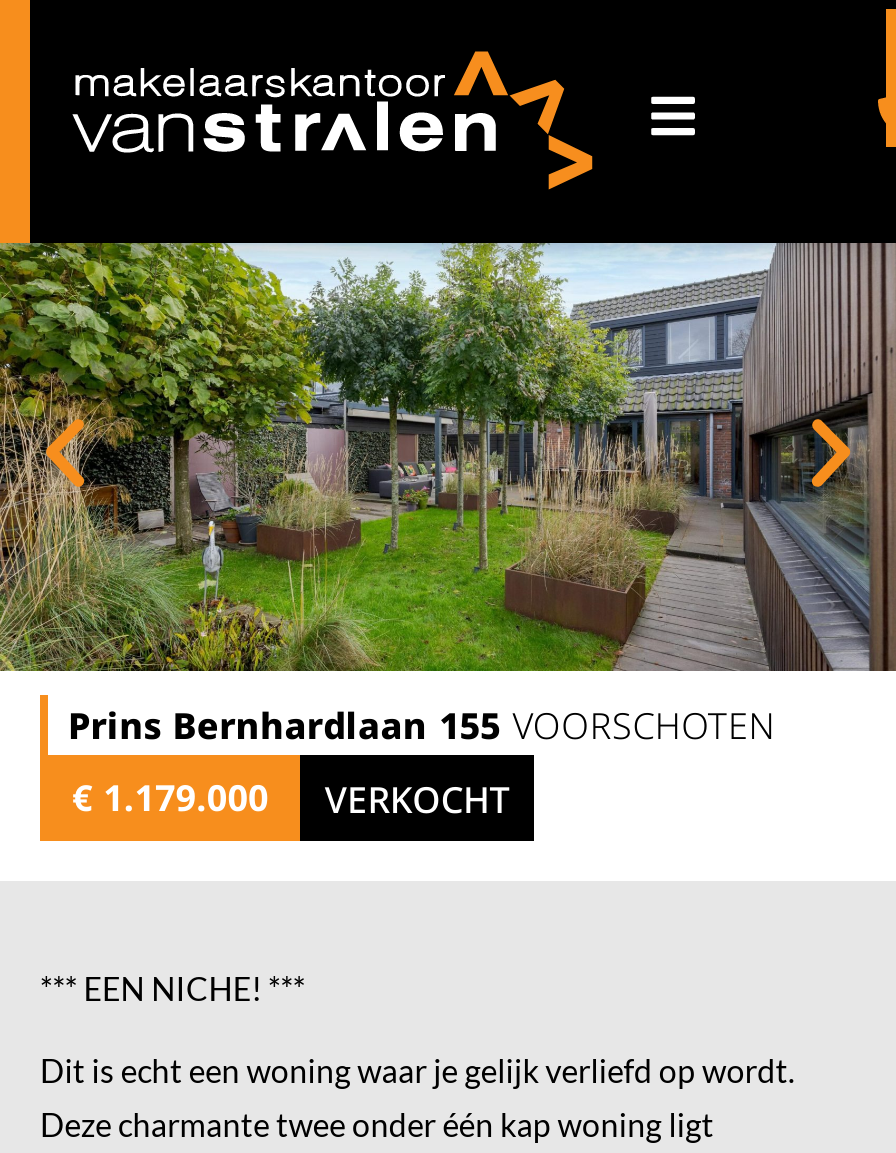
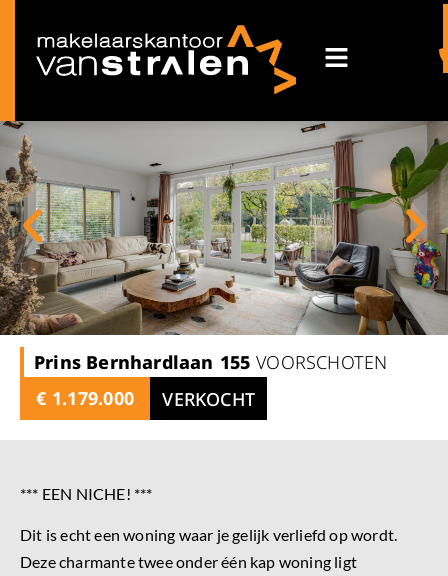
[6,241,890,673] [image] -> [3,120,445,336] [image]

